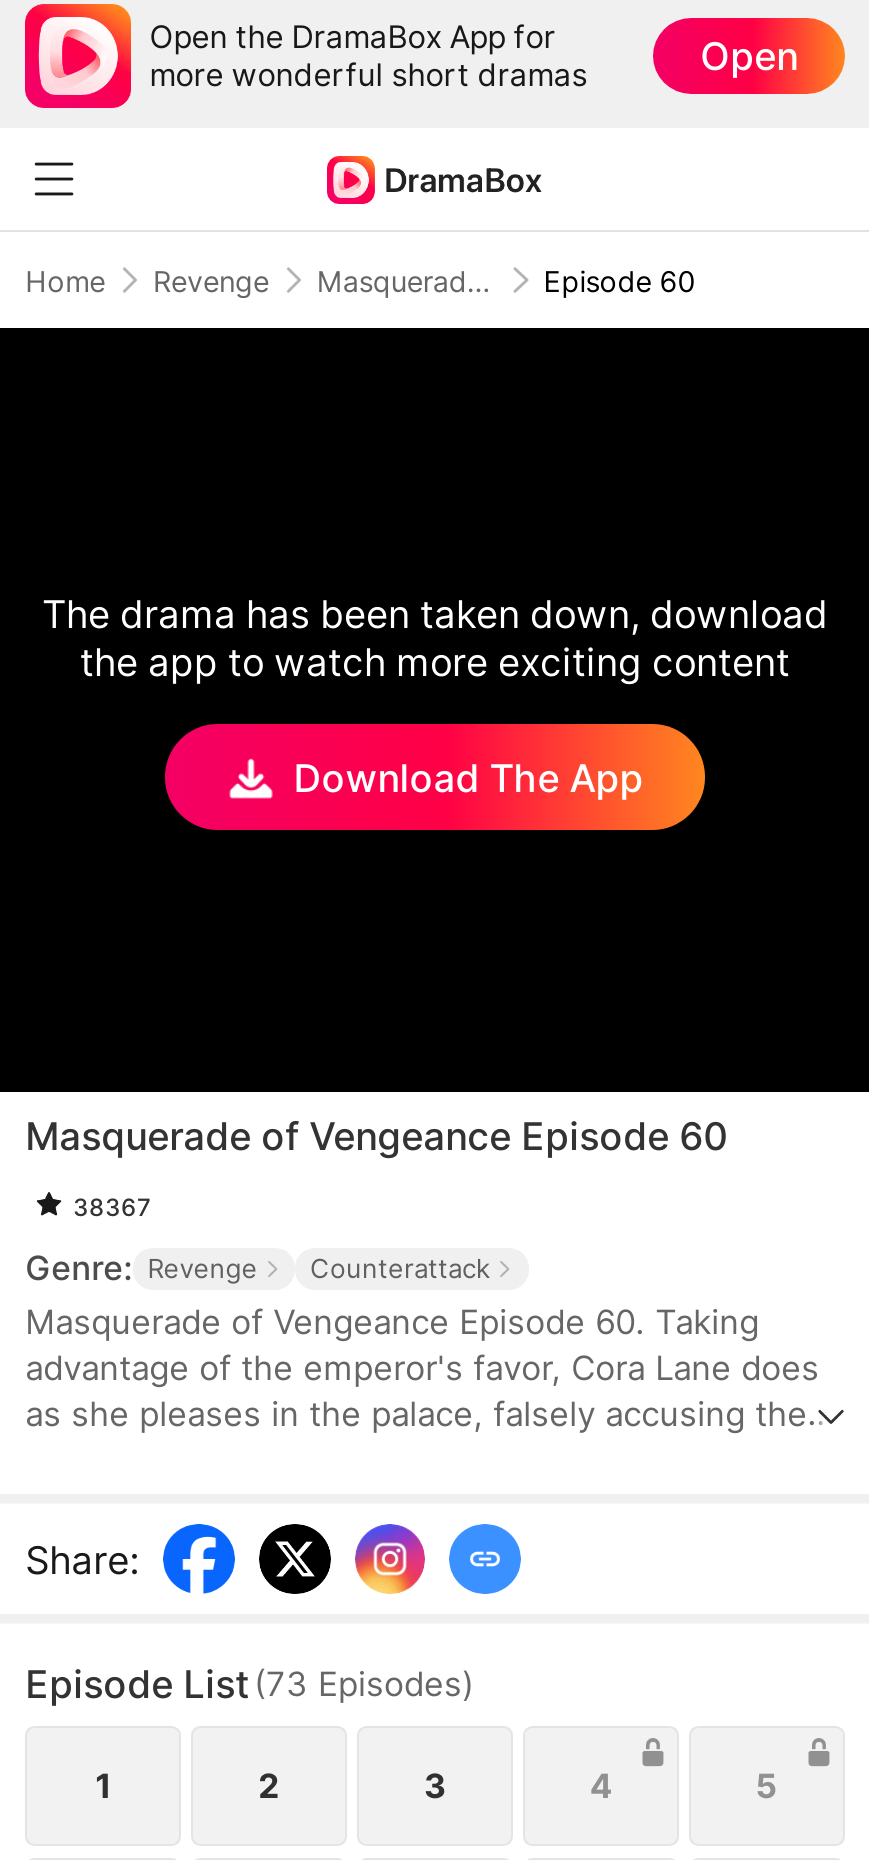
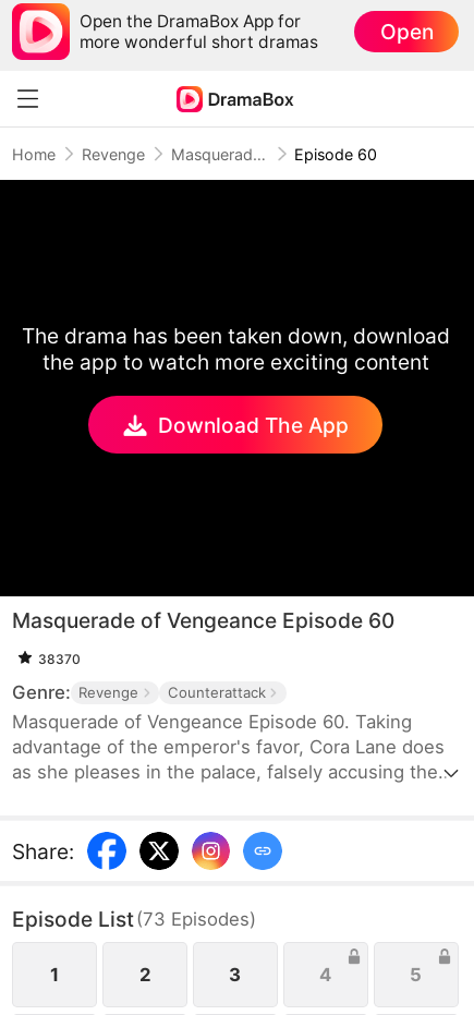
[73,1191,151,1221] 38367 -> [38,651,81,667] 38370

